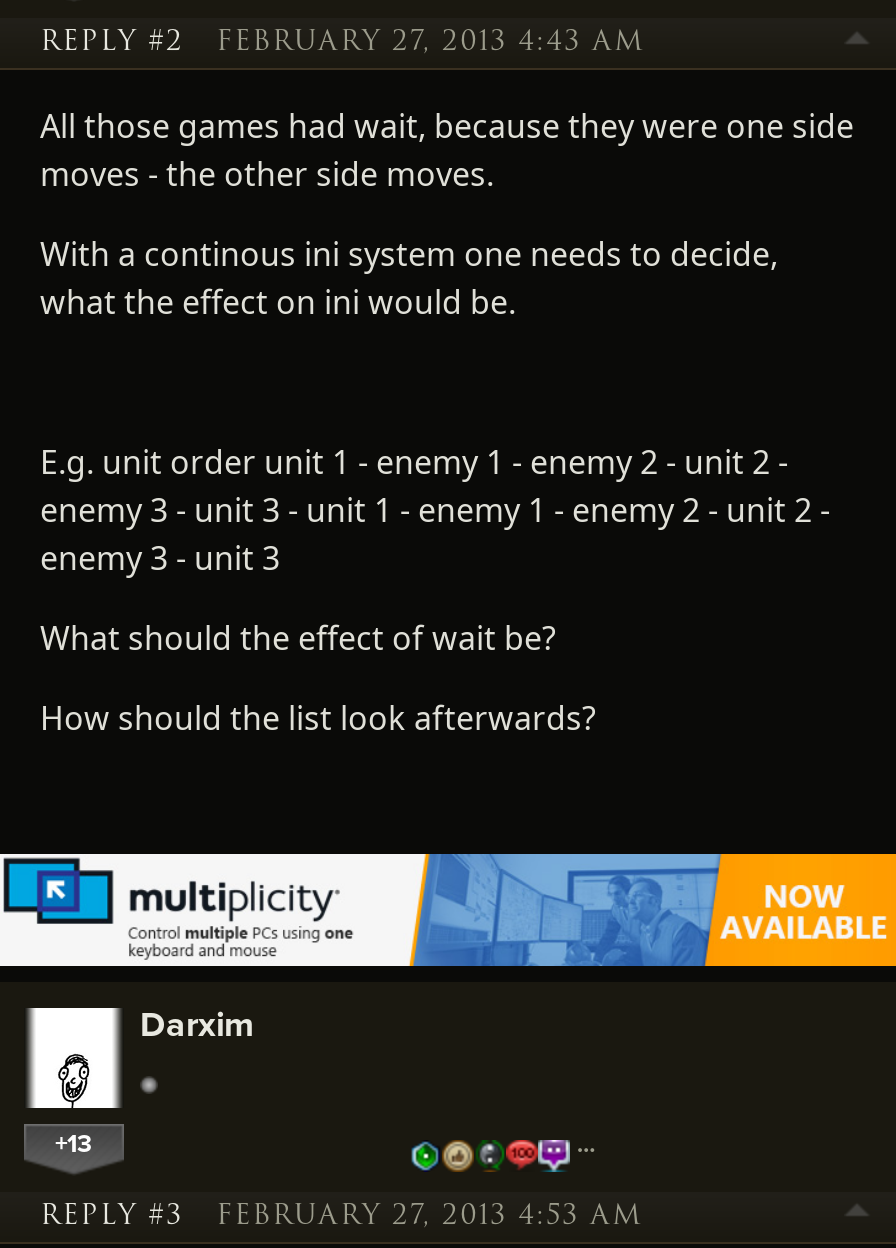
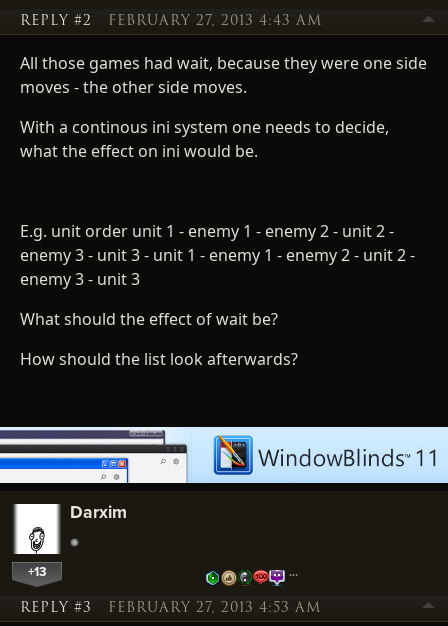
[6,852,890,968] [image] -> [3,426,445,484] [image]

